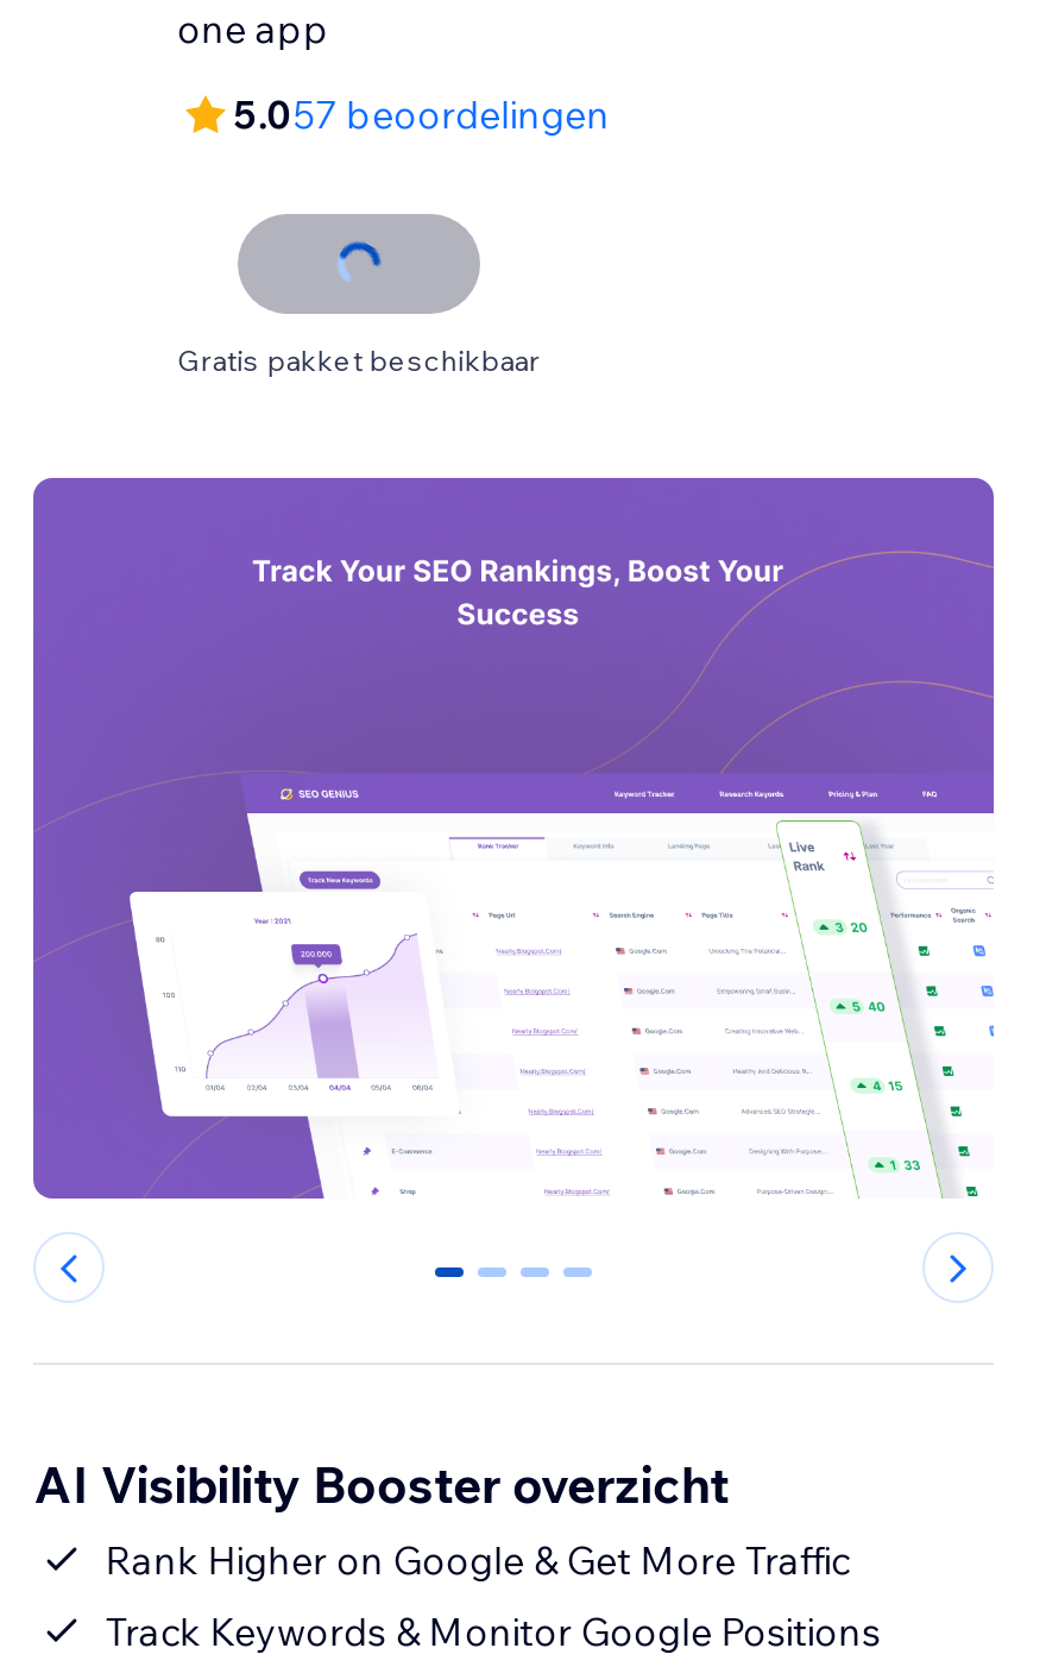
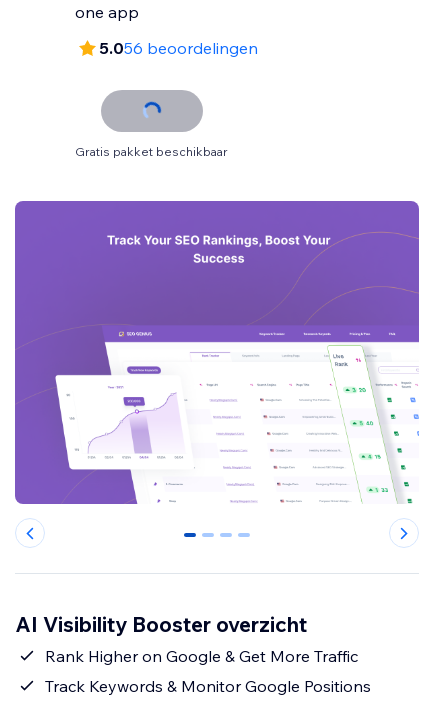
[234,90,610,138] 5.057 beoordelingen -> [99,38,258,58] 5.056 beoordelingen

